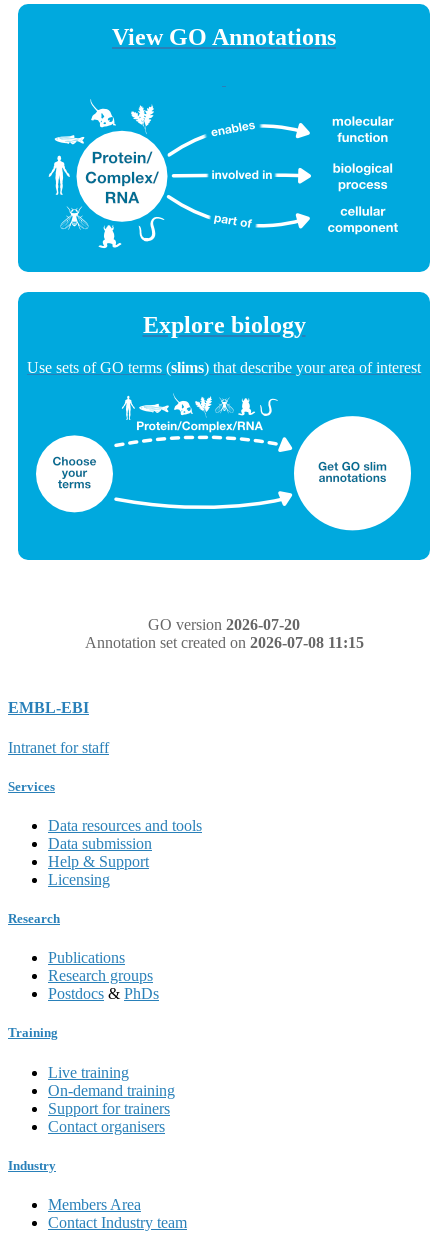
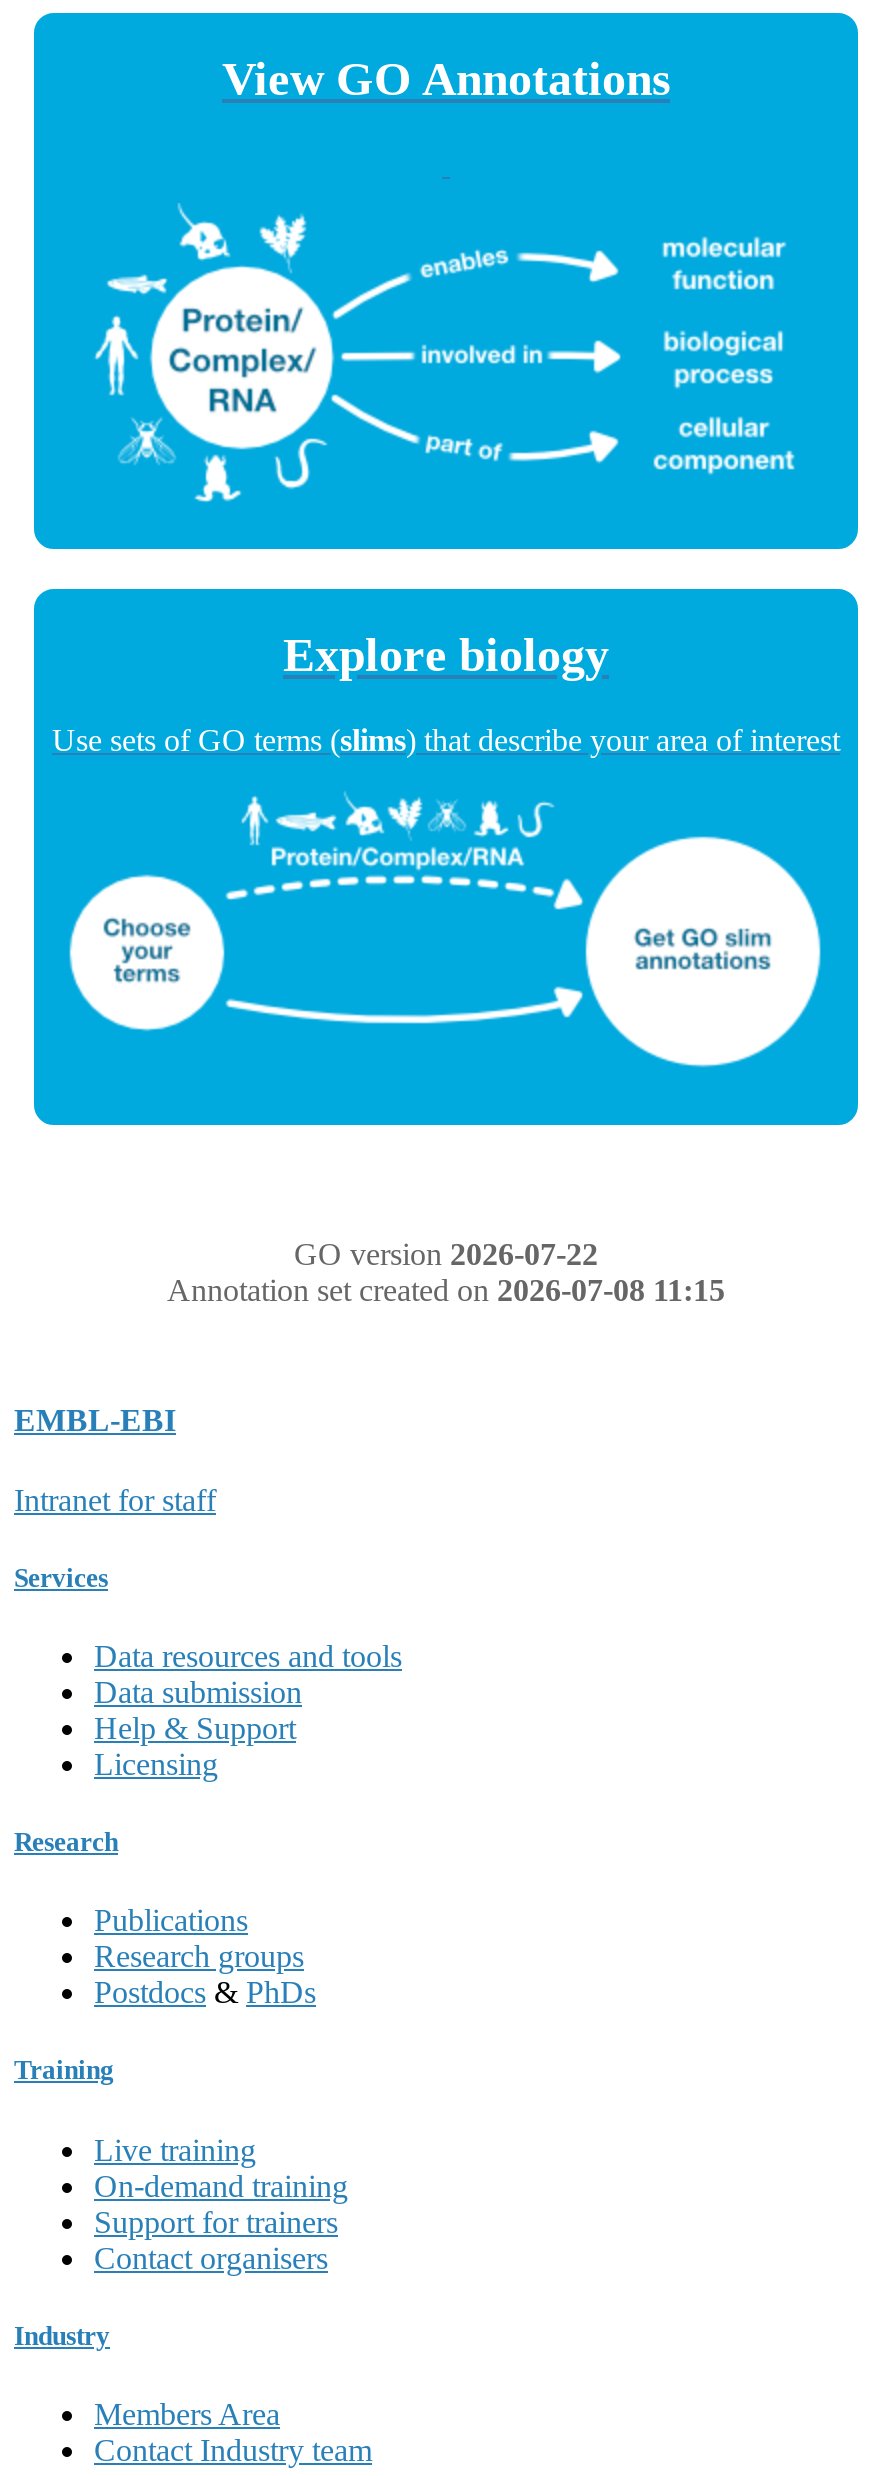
[148,616,300,633] GO version 2026-07-20 -> [294,1237,598,1271] GO version 2026-07-22

